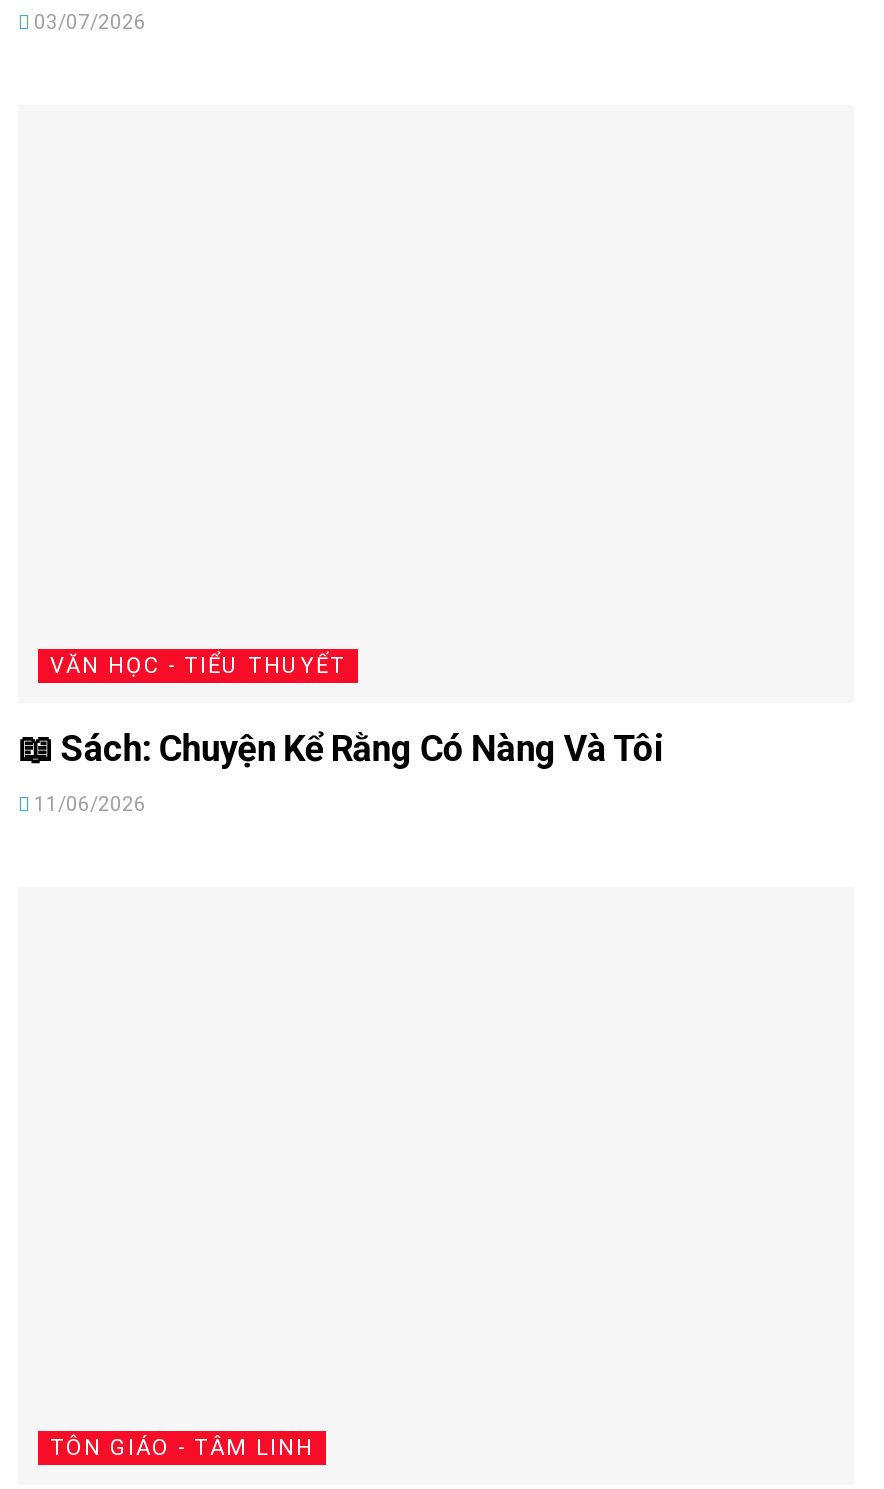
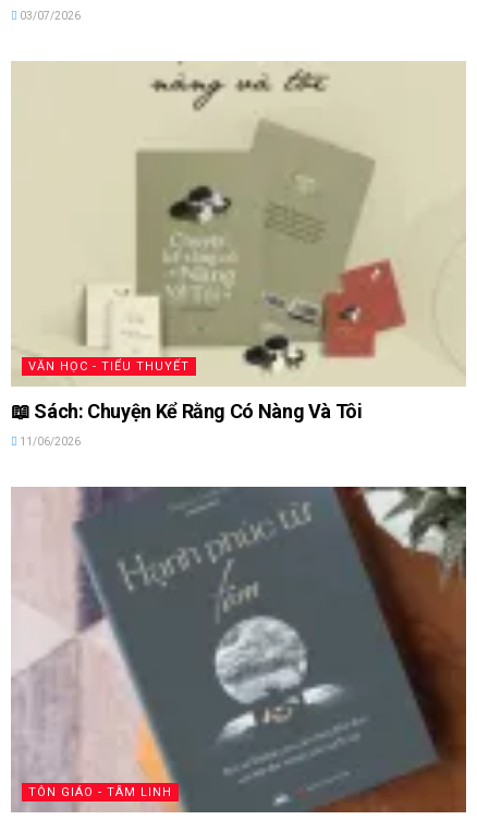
none -> [11,61,466,387] [image]
none -> [11,486,467,813] [image]

